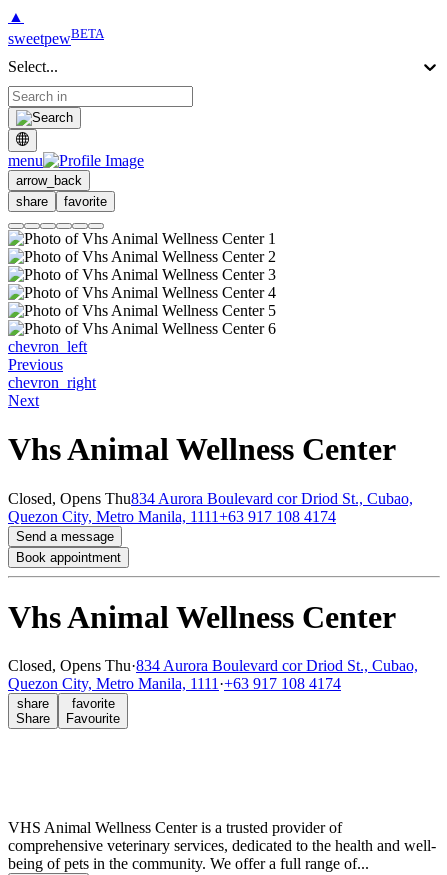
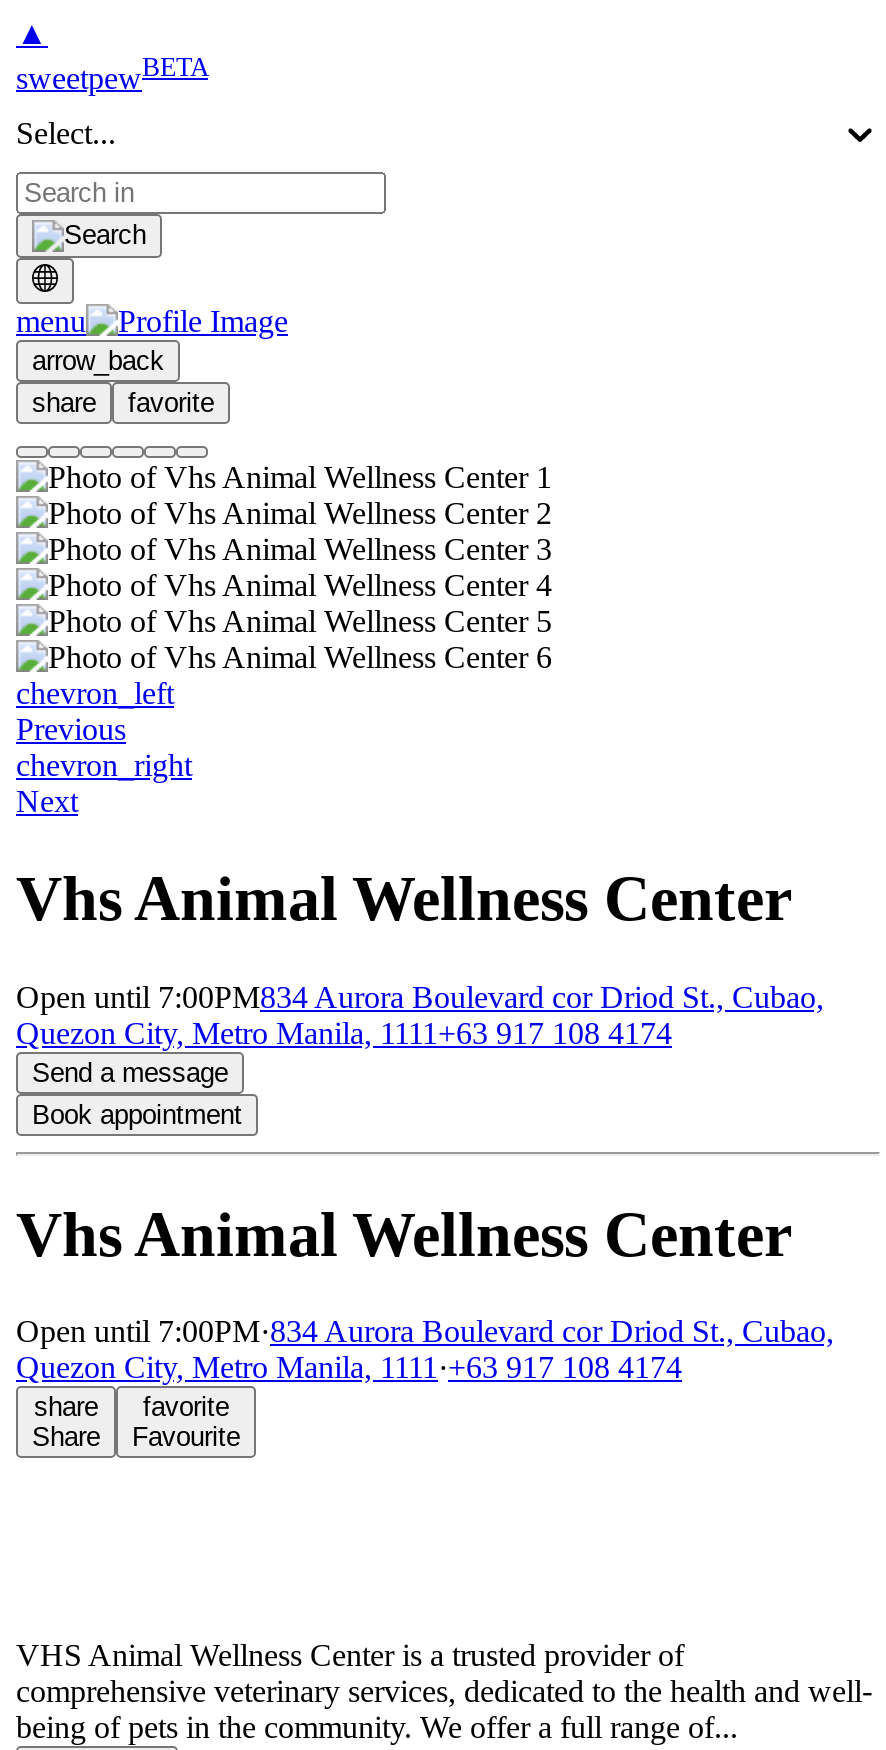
[8,489,413,506] Closed, Opens Thu834 Aurora Boulevard cor Driod St., Cubao, -> [16,979,824,1013] Open until 7:00PM834 Aurora Boulevard cor Driod St., Cubao,
[8,657,418,674] Closed, Opens Thu·834 Aurora Boulevard cor Driod St., Cubao, -> [16,1315,834,1349] Open until 7:00PM·834 Aurora Boulevard cor Driod St., Cubao,

